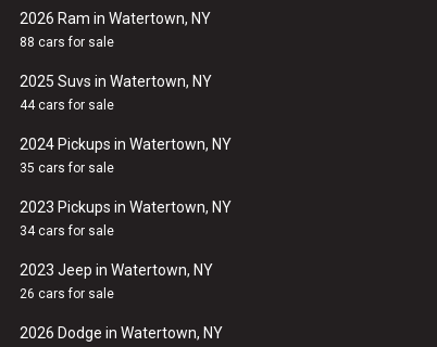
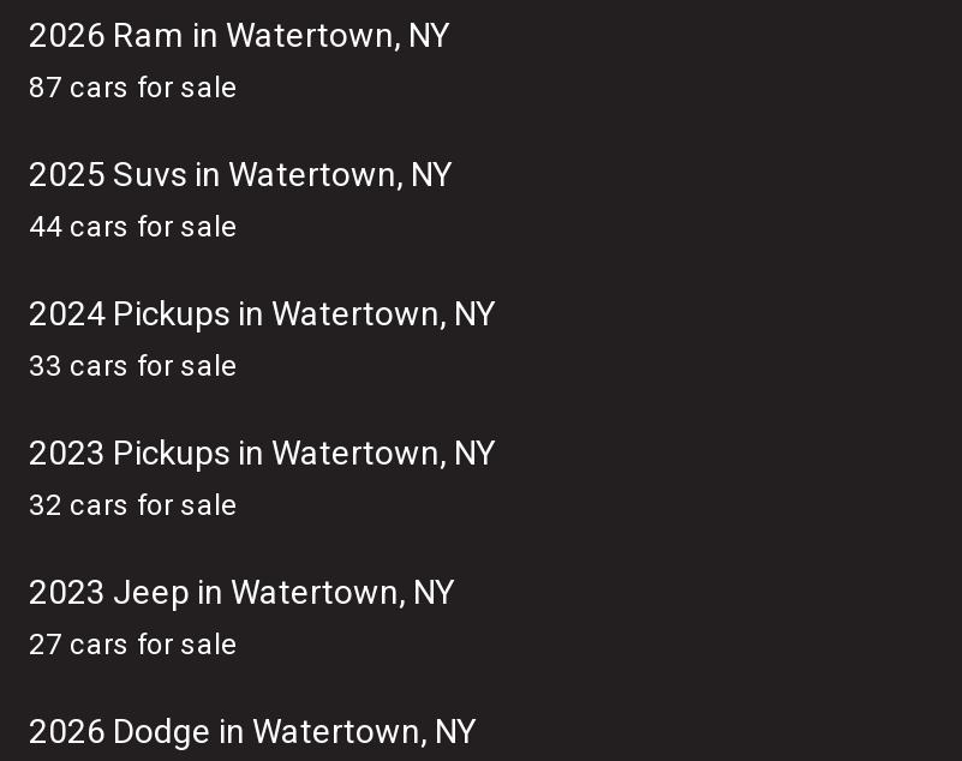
[20,35,114,50] 88 cars for sale -> [29,71,238,104] 87 cars for sale
[20,160,114,176] 35 cars for sale -> [29,349,238,383] 33 cars for sale
[20,223,114,239] 34 cars for sale -> [29,489,238,522] 32 cars for sale
[20,286,114,301] 26 cars for sale -> [29,628,238,661] 27 cars for sale

